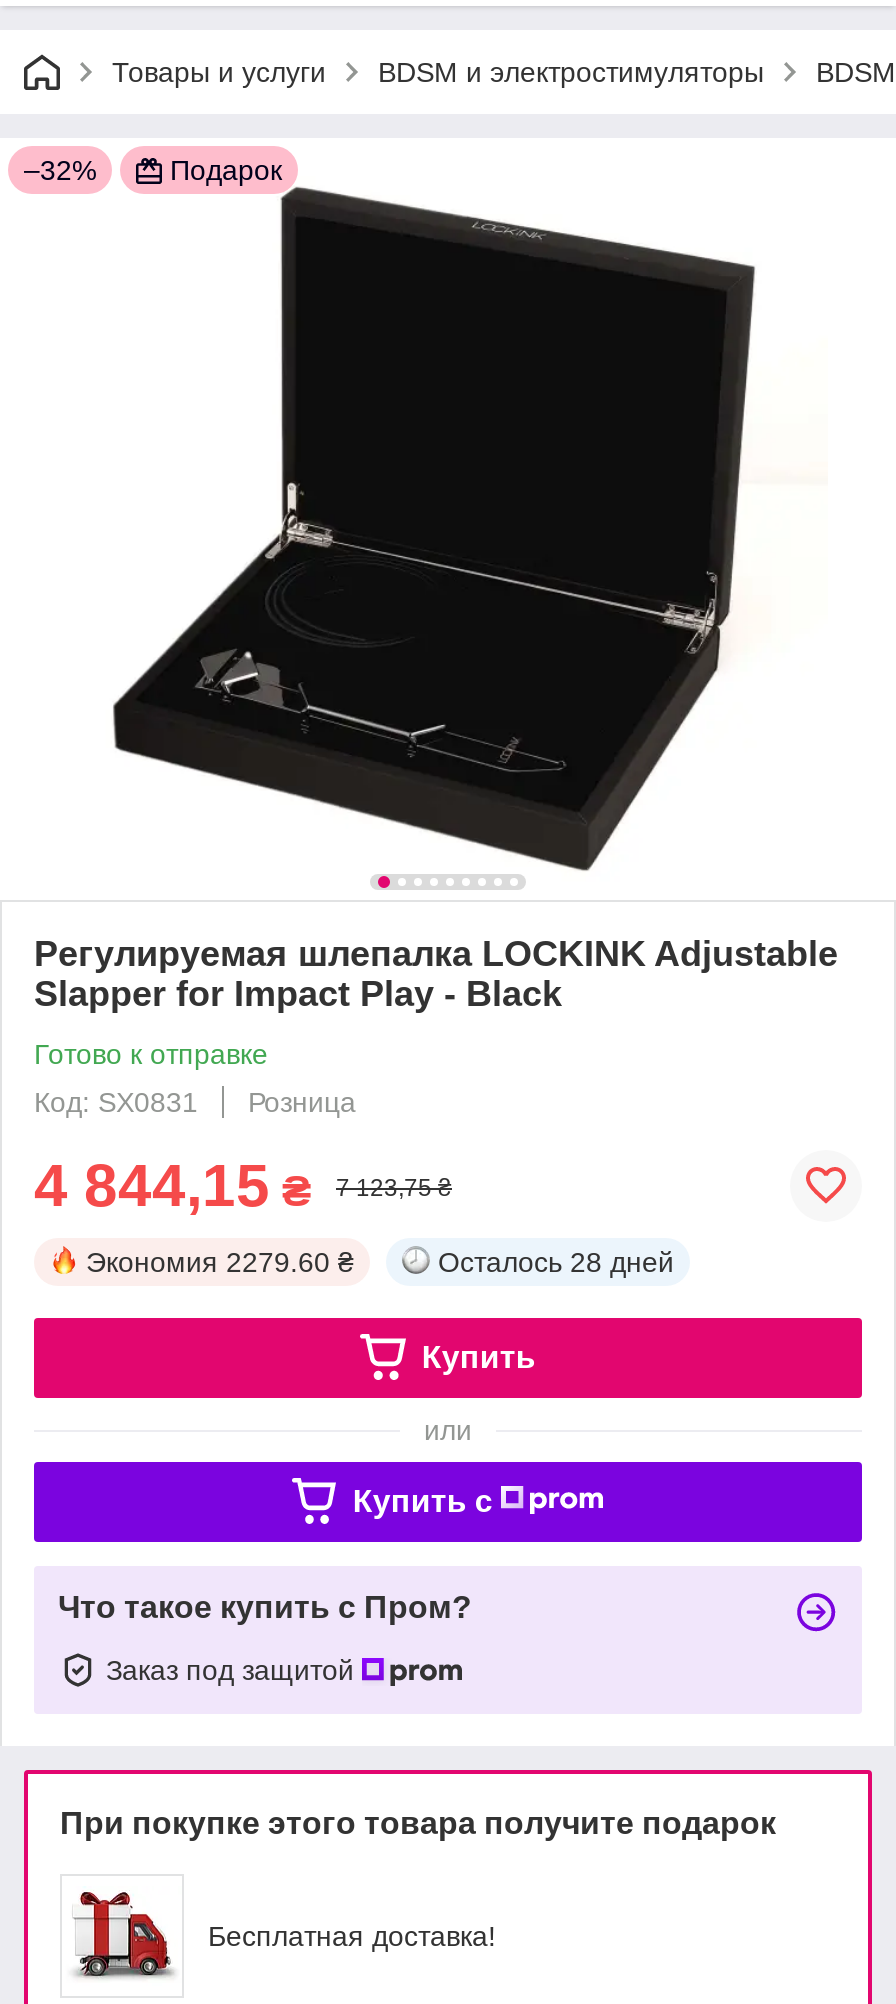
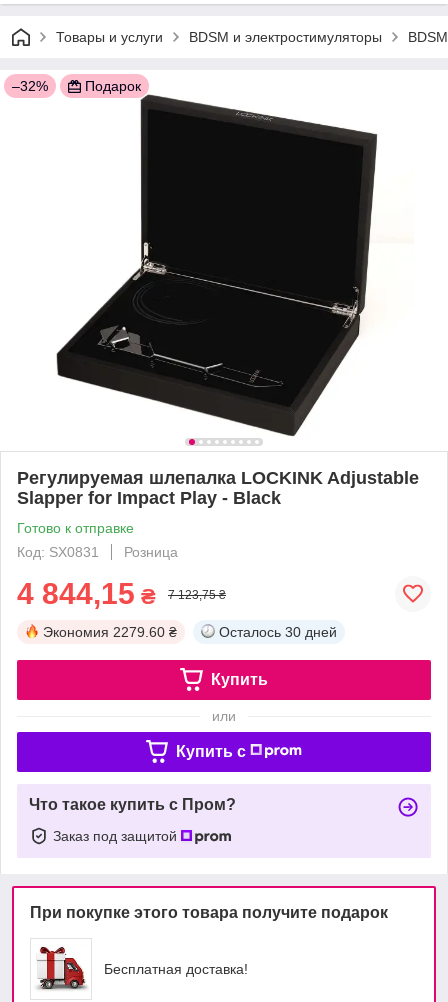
[438,1246,674,1278] Осталось 28 дней -> [219,624,337,640] Осталось 30 дней

